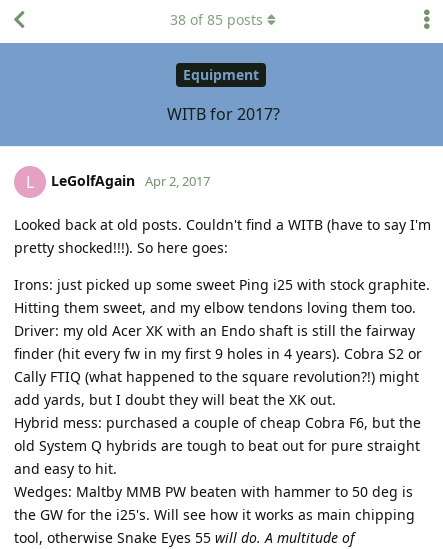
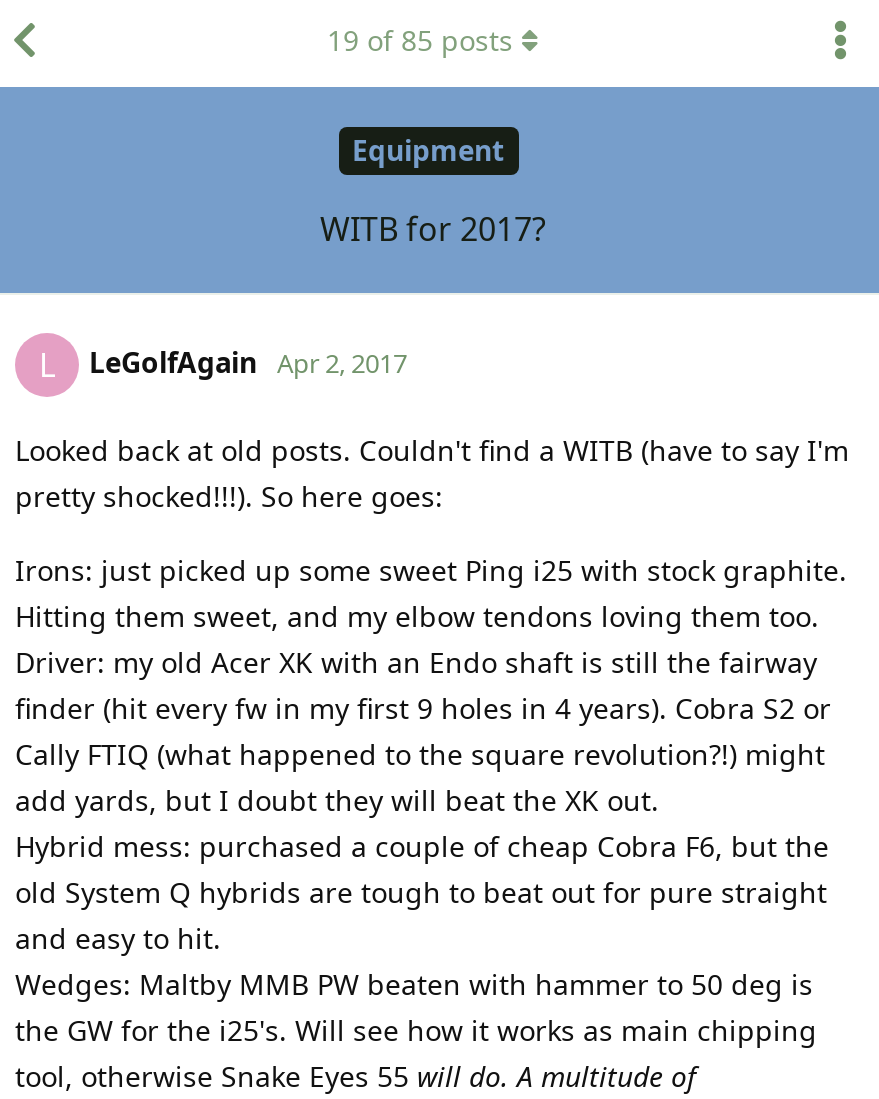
[170,10,263,29] 38 of 85 posts -> [327,21,513,59] 19 of 85 posts

